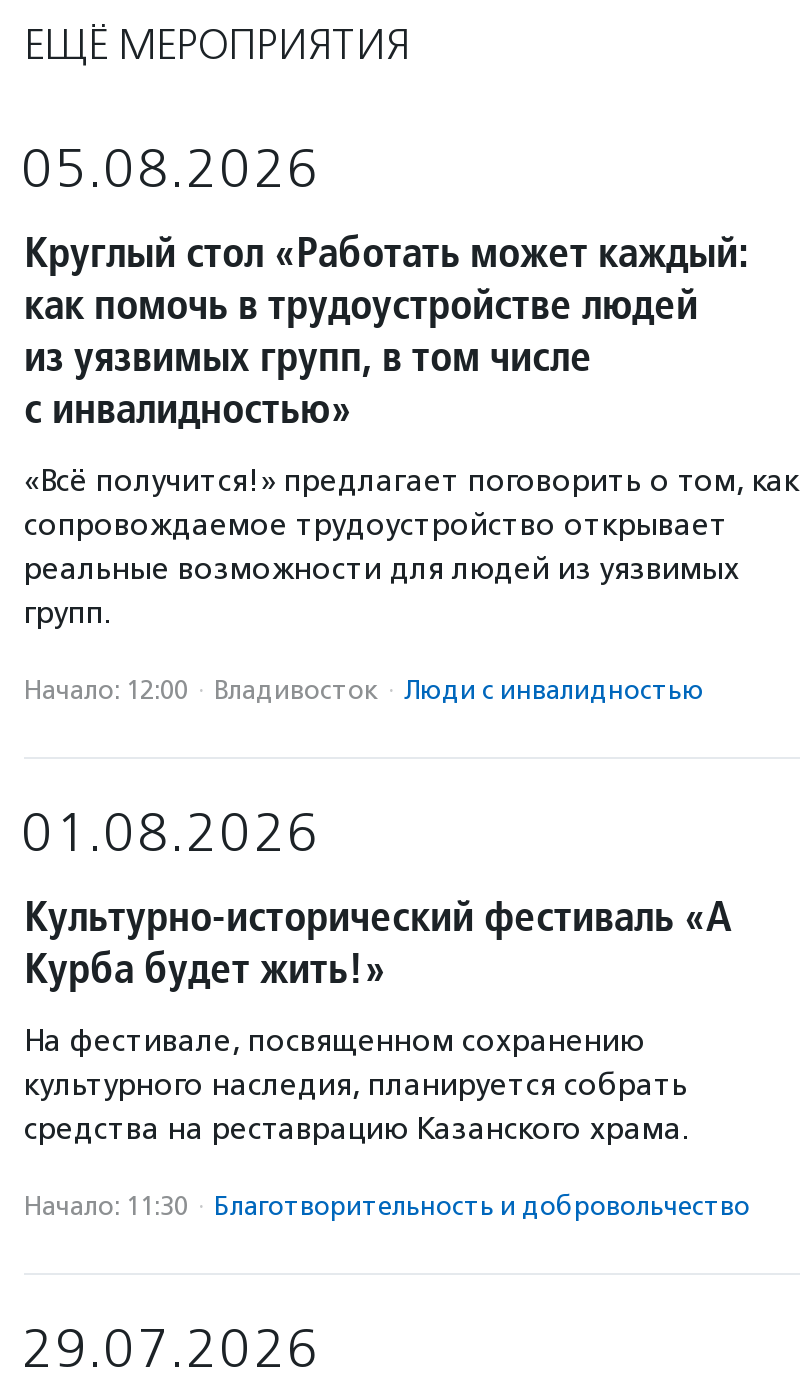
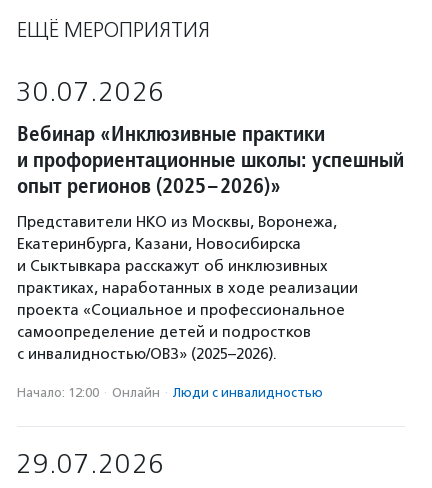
[20,137,800,1221] 05.08.2026 | Круглый стол «Работать может каждый: | как помочь в трудоустройстве людей | из уязвимых групп, в том числе | с инвалидностью» | «Всё получится!» предлагает поговорить о том, как | сопровождаемое трудоустройство открывает | реальные возможности для людей из уязвимых | групп. | Начало: 12:00 · Владивосток · Люди с инвалидностью | 01.08.2026 | Культурно-исторический фестиваль «А | Курба будет жить!» | На фестивале, посвященном сохранению | культурного наследия, планируется собрать | средства на реставрацию Казанского храма. | Начало: 11:30 · Благотворительность и добровольчество -> [15,76,404,400] 30.07.2026 | Вебинар «Инклюзивные практики | и профориентационные школы: успешный | опыт регионов (2025–2026)» | Представители НКО из Москвы, Воронежа, | Екатеринбурга, Казани, Новосибирска | и Сыктывкара расскажут об инклюзивных | практиках, наработанных в ходе реализации | проекта «Социальное и профессиональное | самоопределение детей и подростков | с инвалидностью/ОВЗ» (2025–2026). | Начало: 12:00 · Онлайн · Люди с инвалидностью

